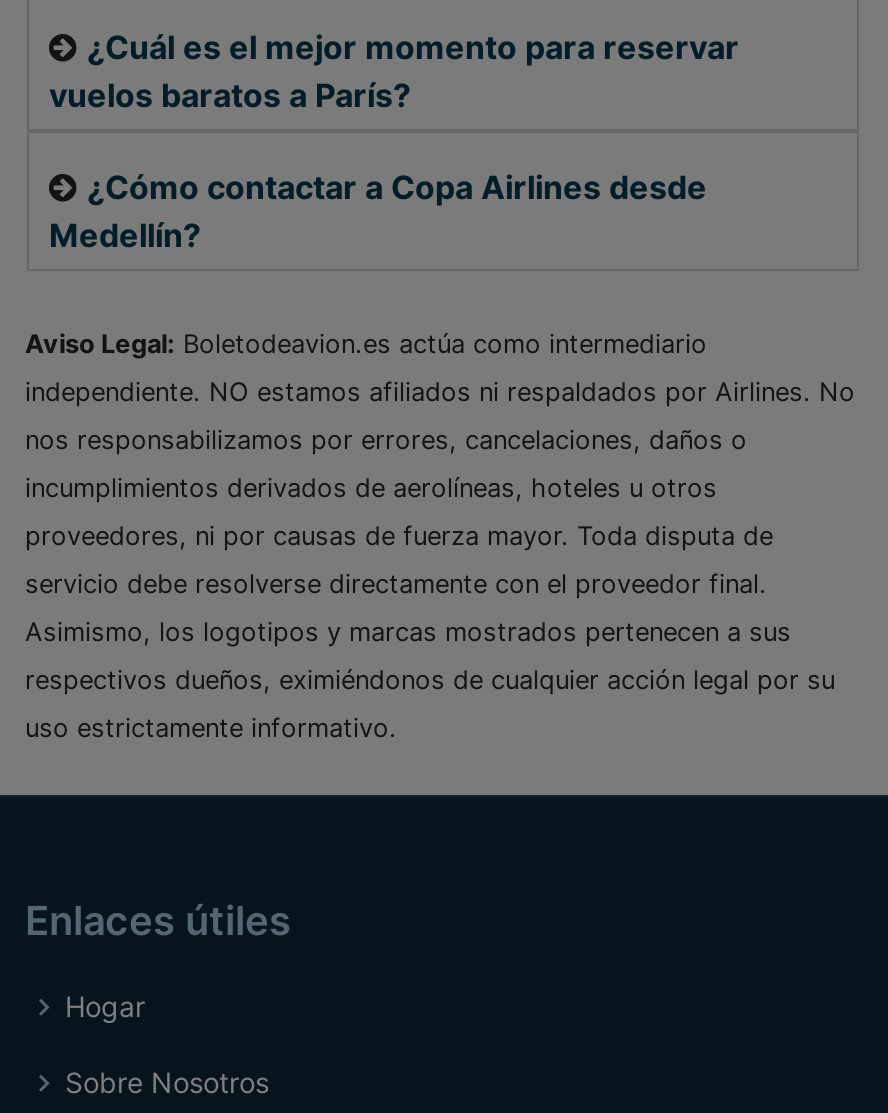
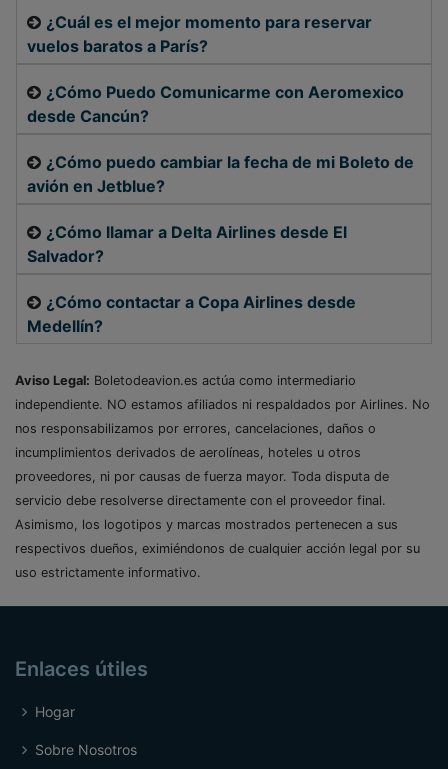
none -> [27,82,414,266] ¿Cómo Puedo Comunicarme con Aeromexico | desde Cancún? | ¿Cómo puedo cambiar la fecha de mi Boleto de | avión en Jetblue? | ¿Cómo llamar a Delta Airlines desde El | Salvador?

